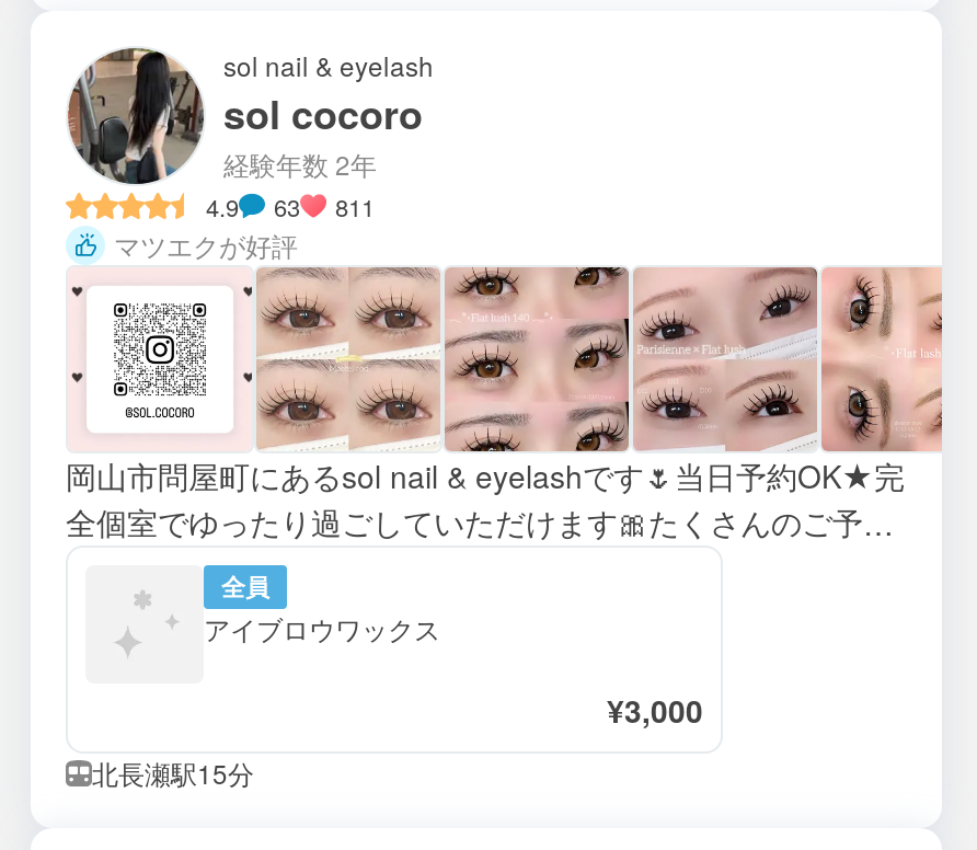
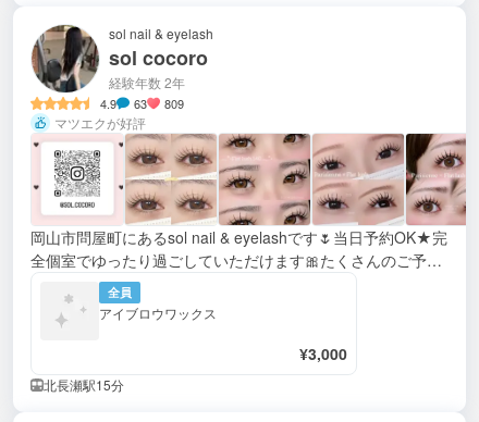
[206,190,375,225] 4.9 63 811 -> [100,94,184,112] 4.9 63 809
[819,267,942,451] [image] -> [405,133,467,225] [image]

